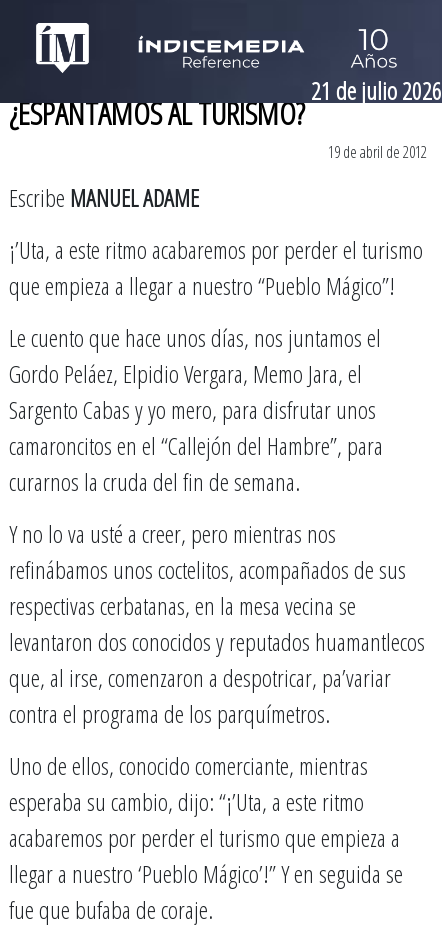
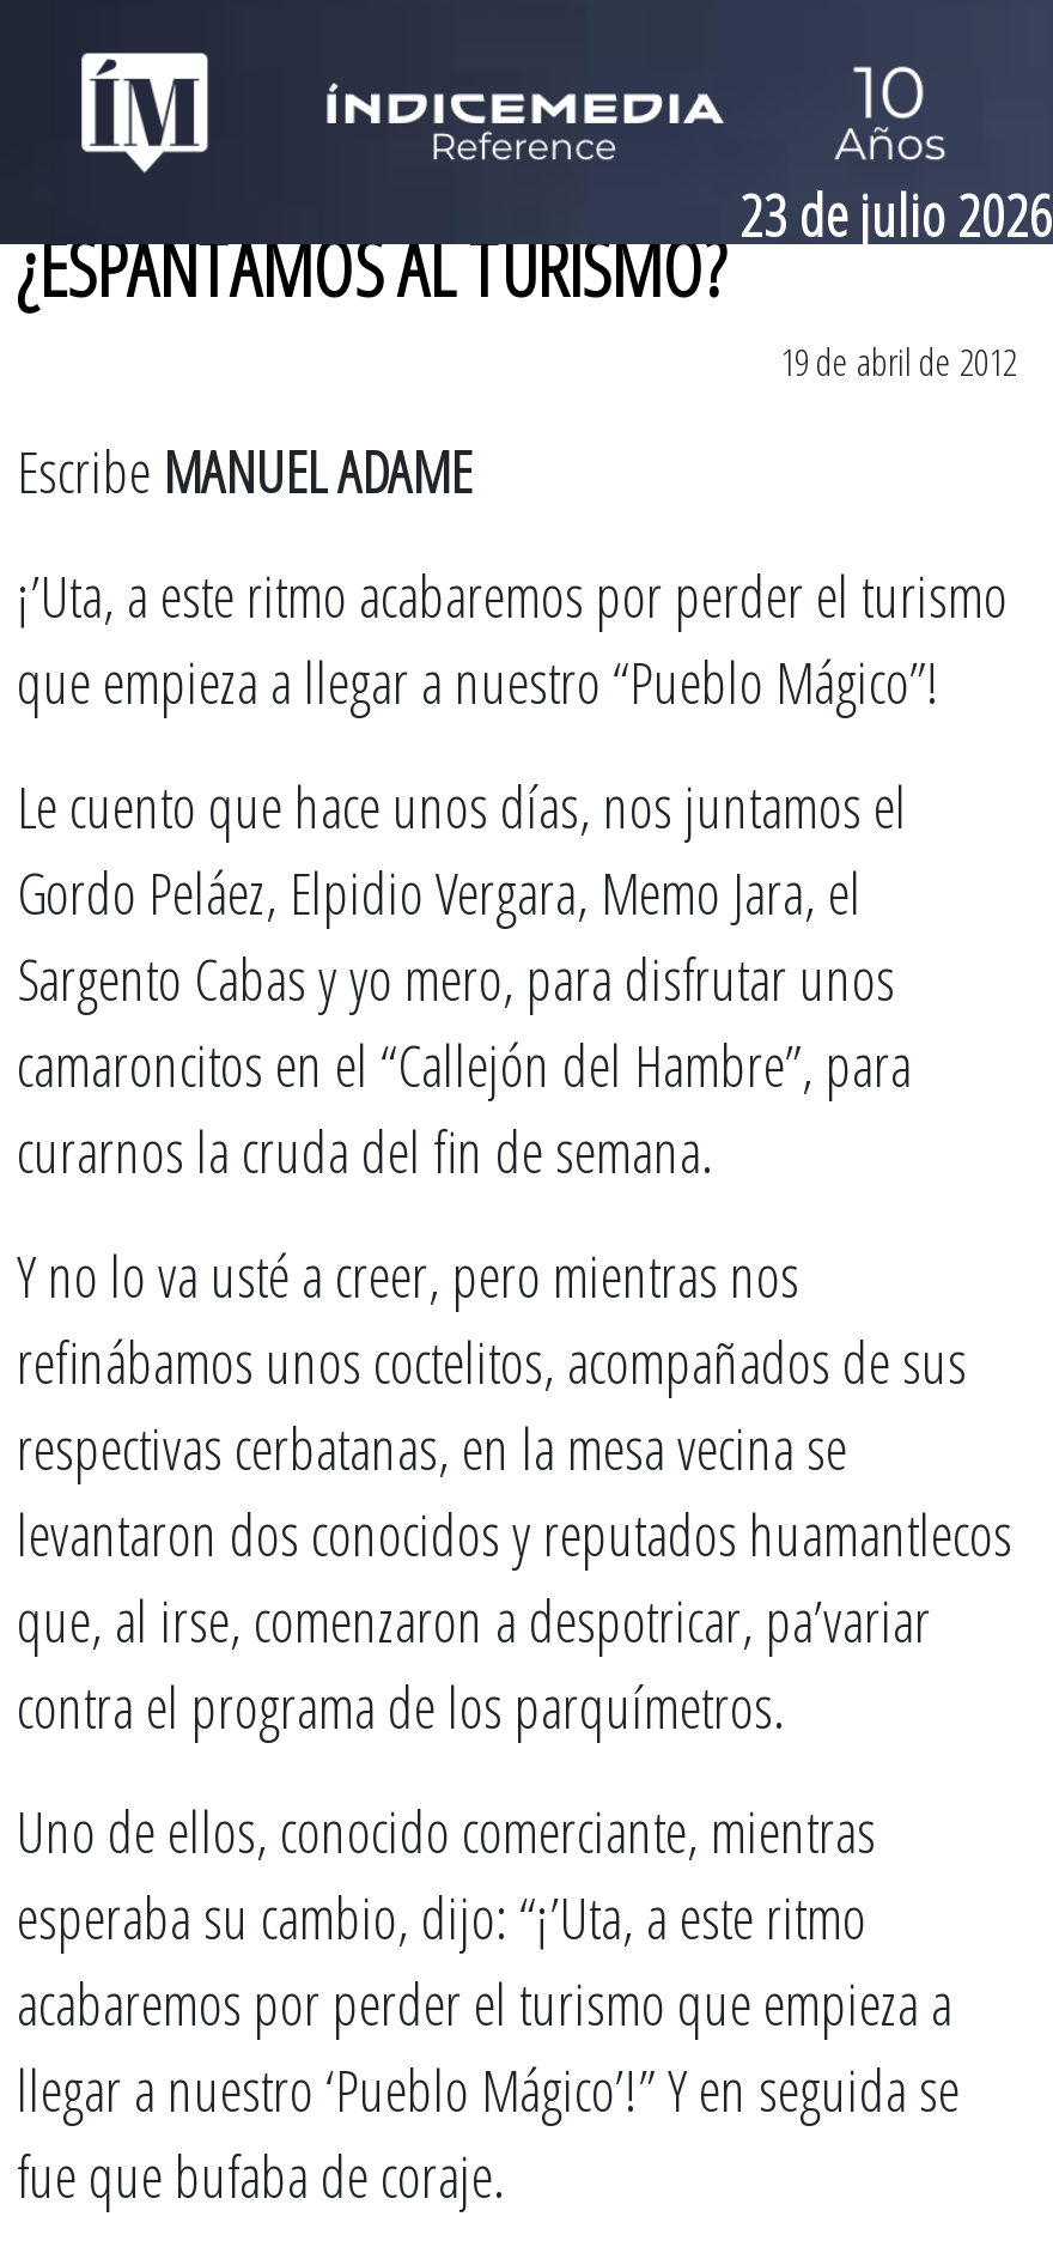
[311,74,442,107] 21 de julio 2026 -> [739,174,1053,253] 23 de julio 2026

